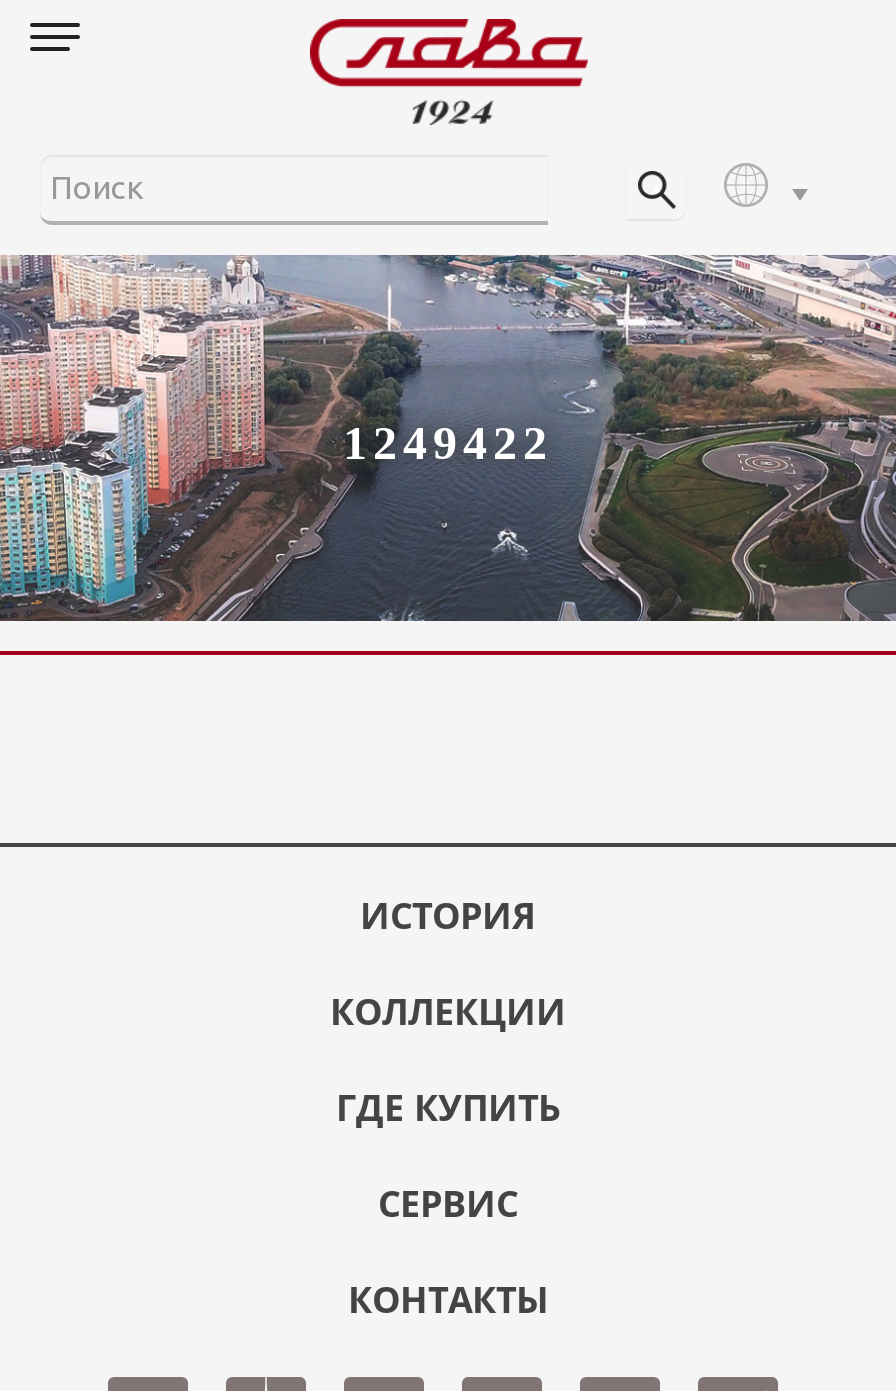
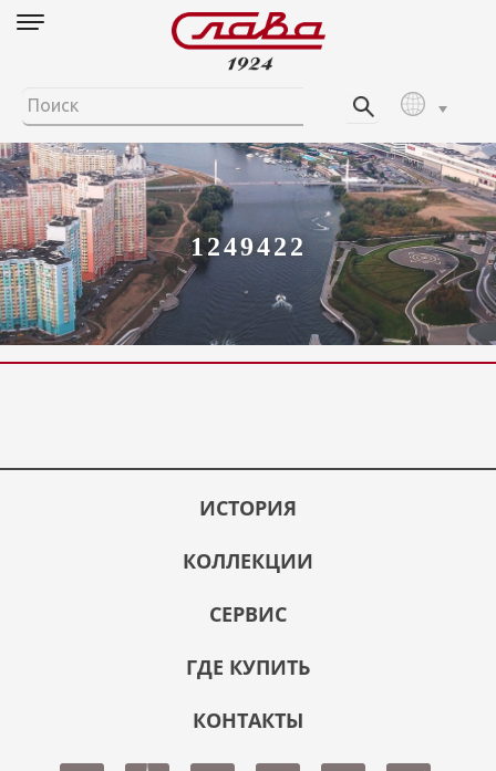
moved [336,1083,560,1131] -> [186,654,310,680]: ГДЕ КУПИТЬ
moved [378,1179,518,1227] -> [209,600,287,627]: СЕРВИС

